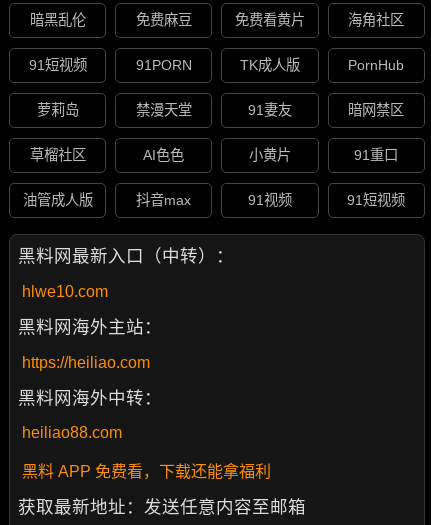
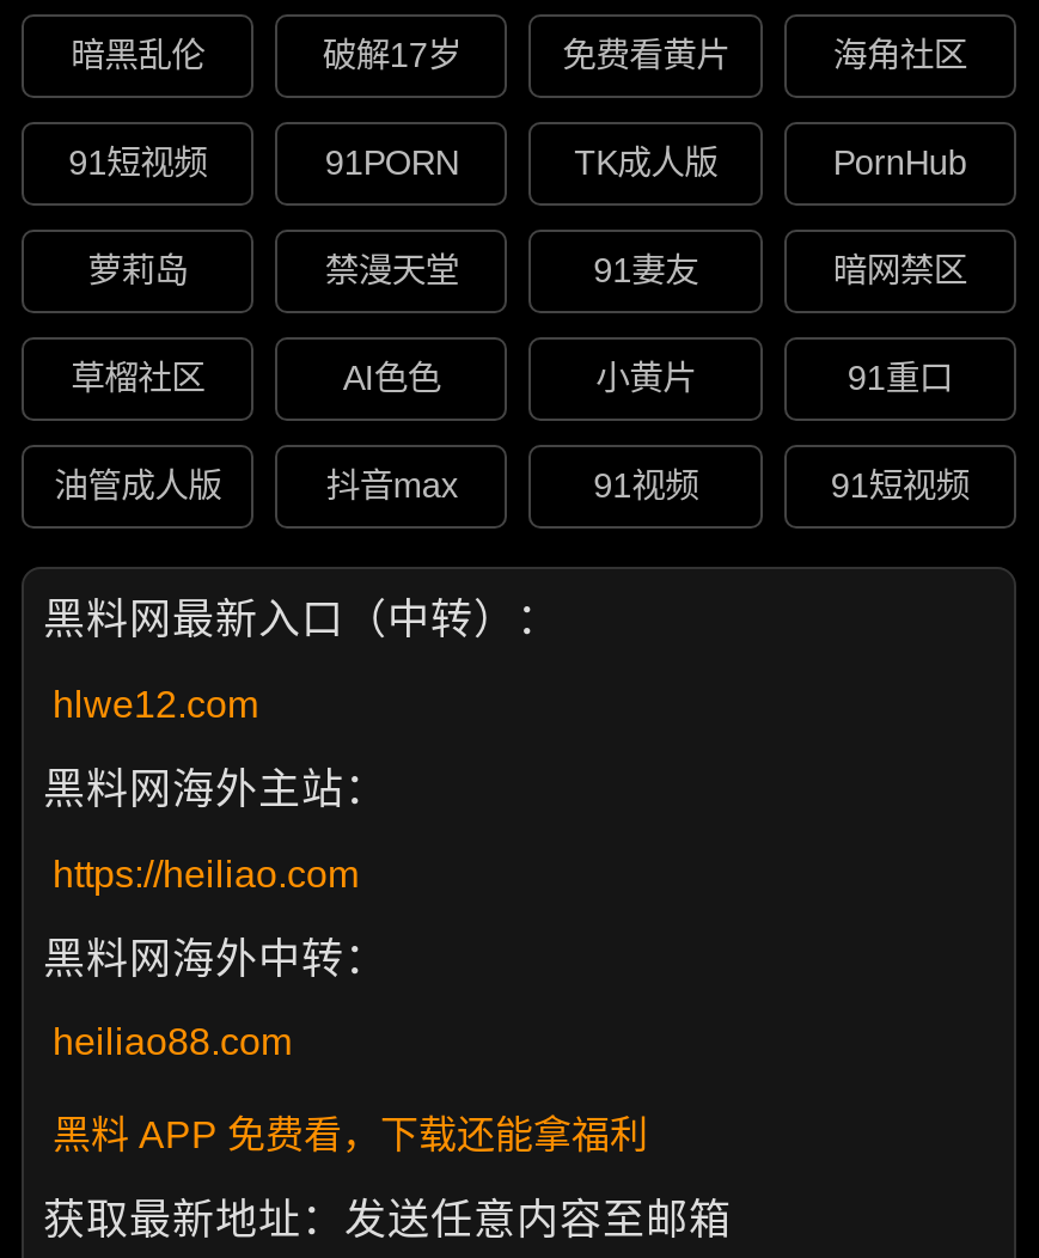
[136,12,192,28] 免费麻豆 -> [322,37,461,75] 破解17岁
[22,283,108,300] hlwe10.com -> [53,684,258,724] hlwe12.com

